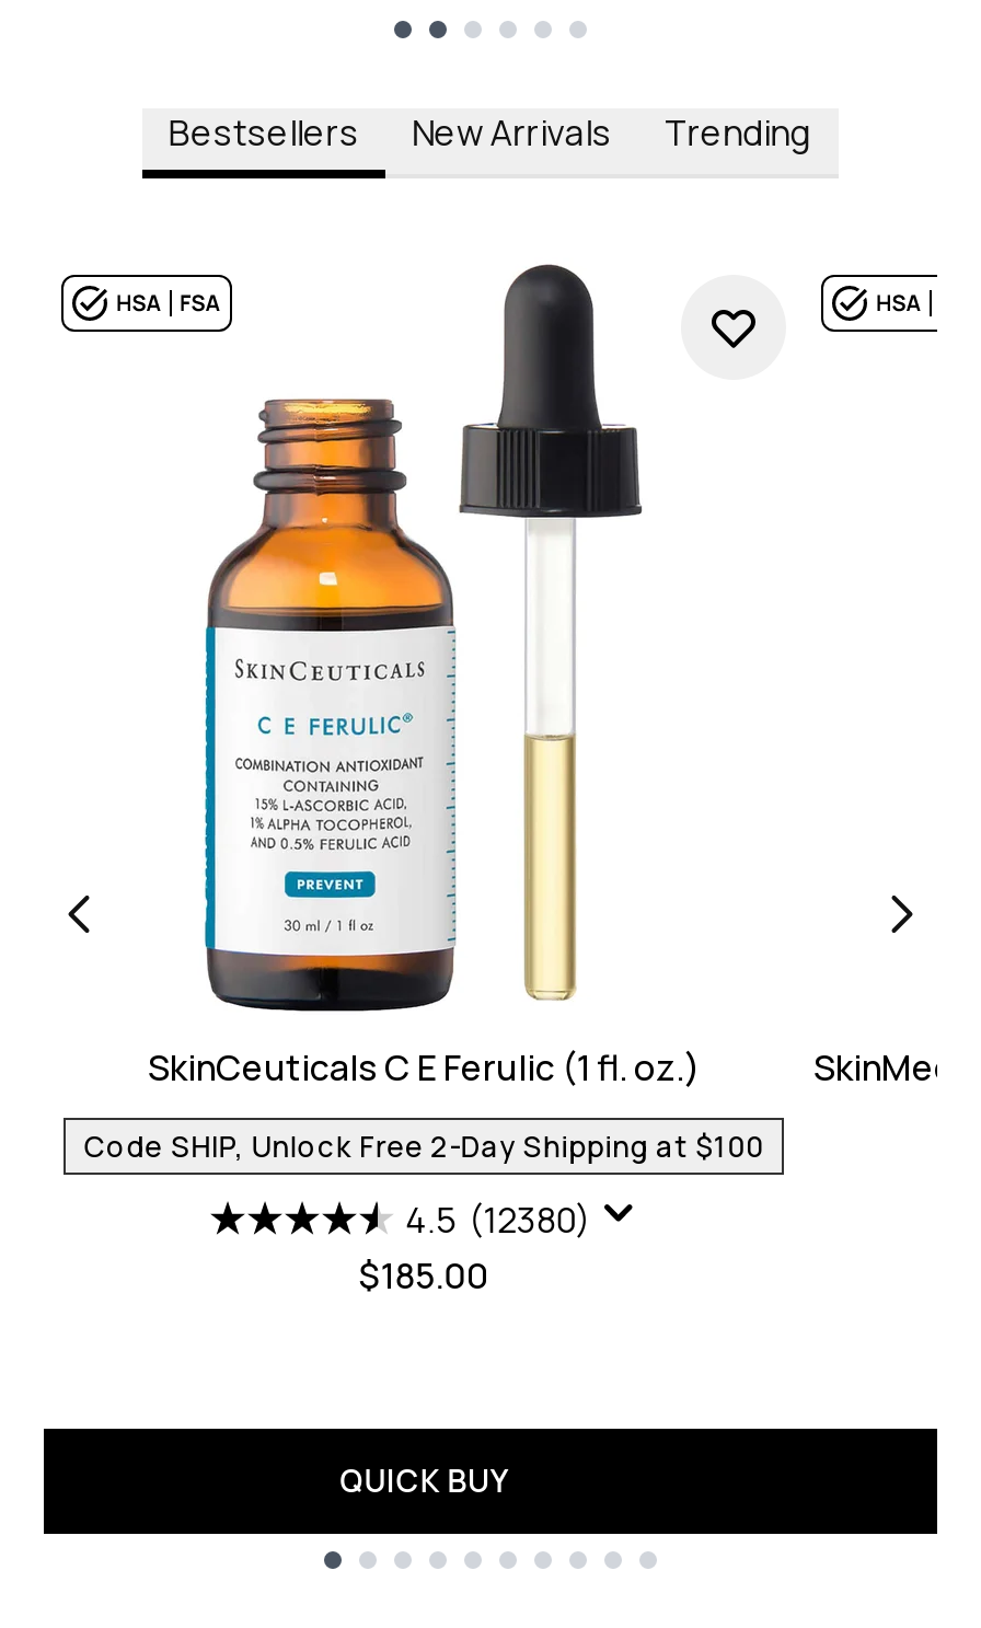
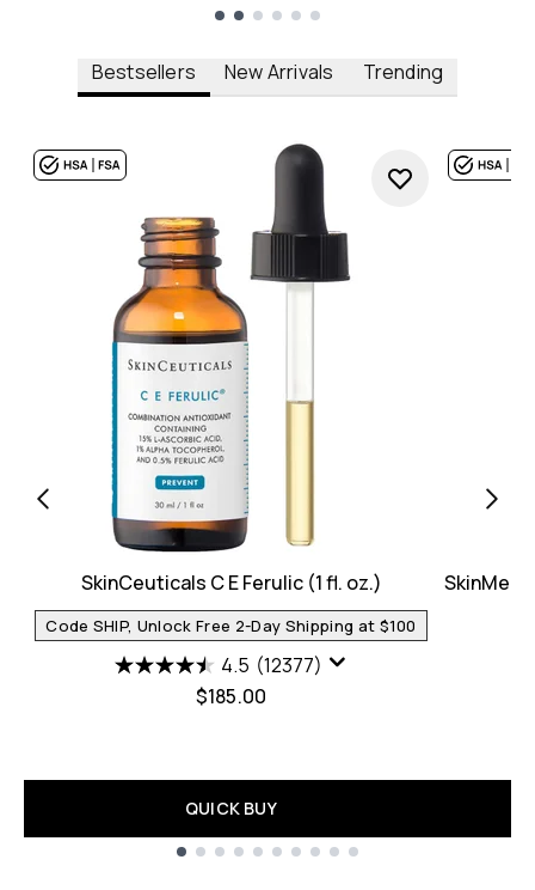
[405,1195,591,1243] 4.5 (12380) -> [221,652,322,678] 4.5 (12377)

